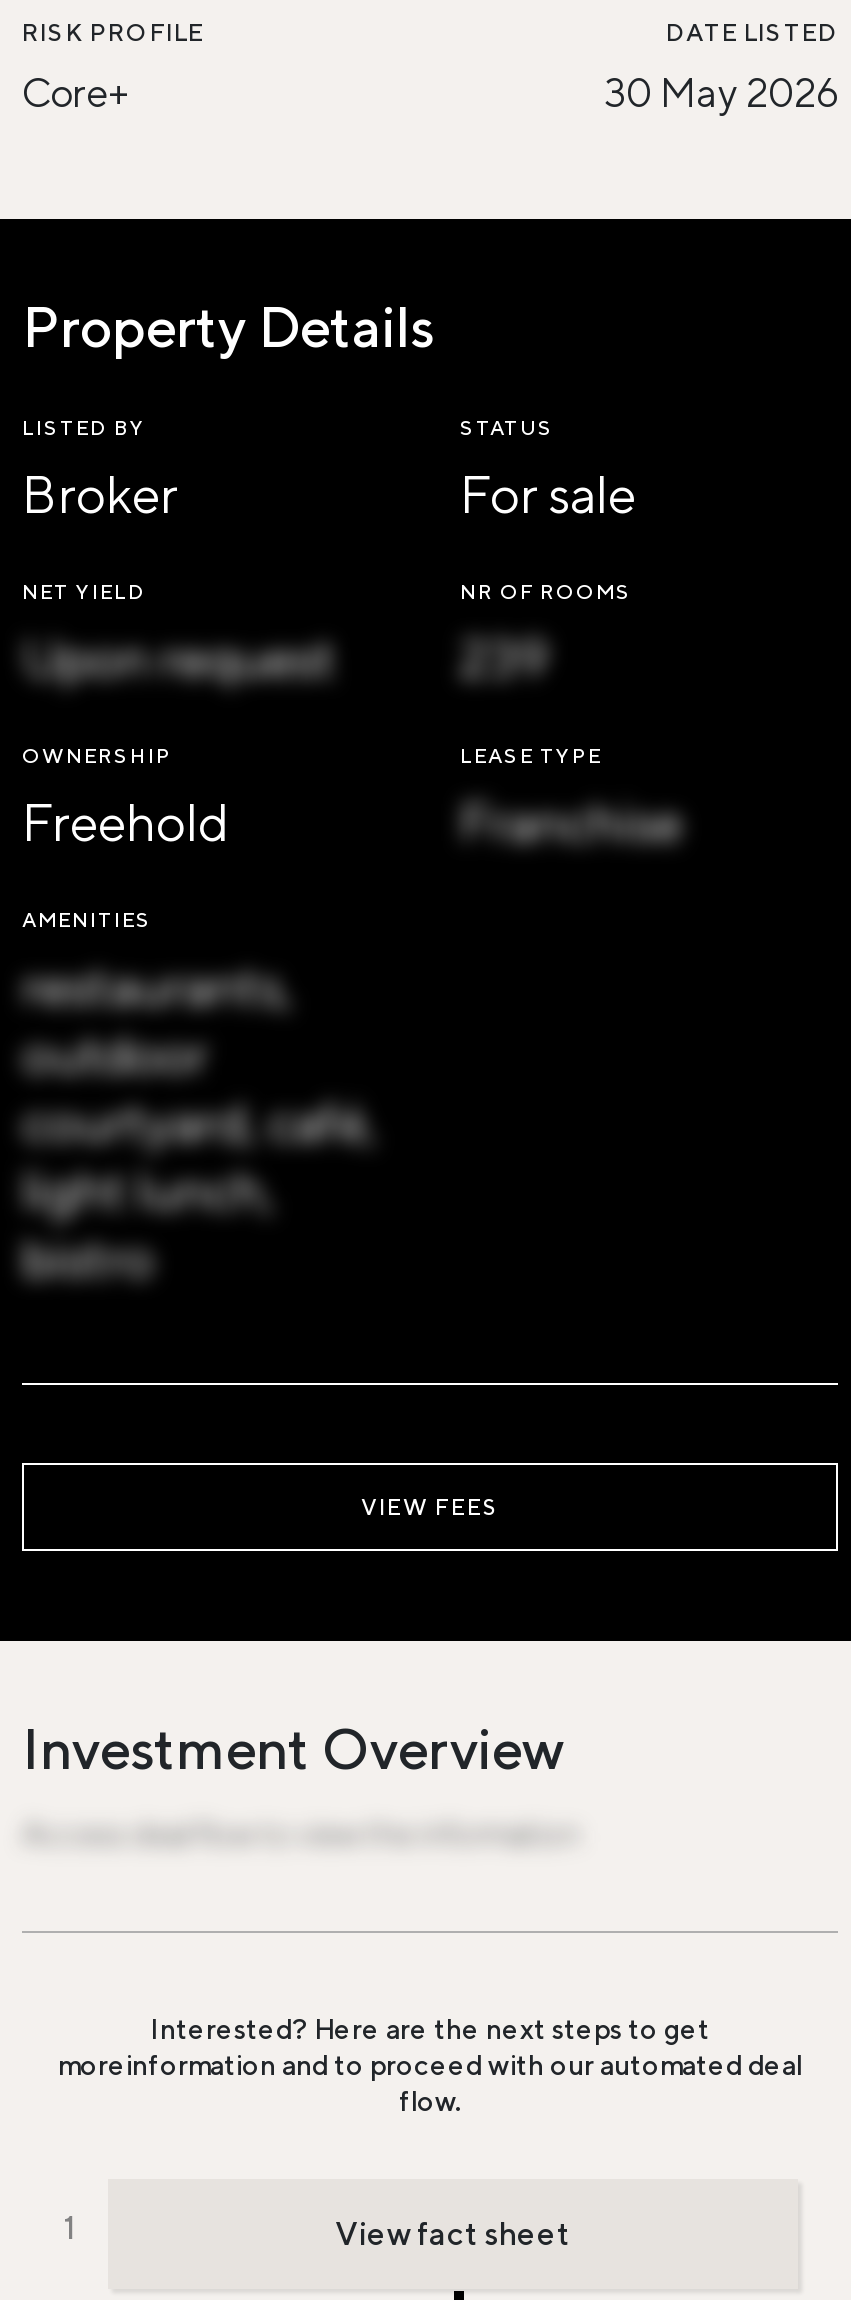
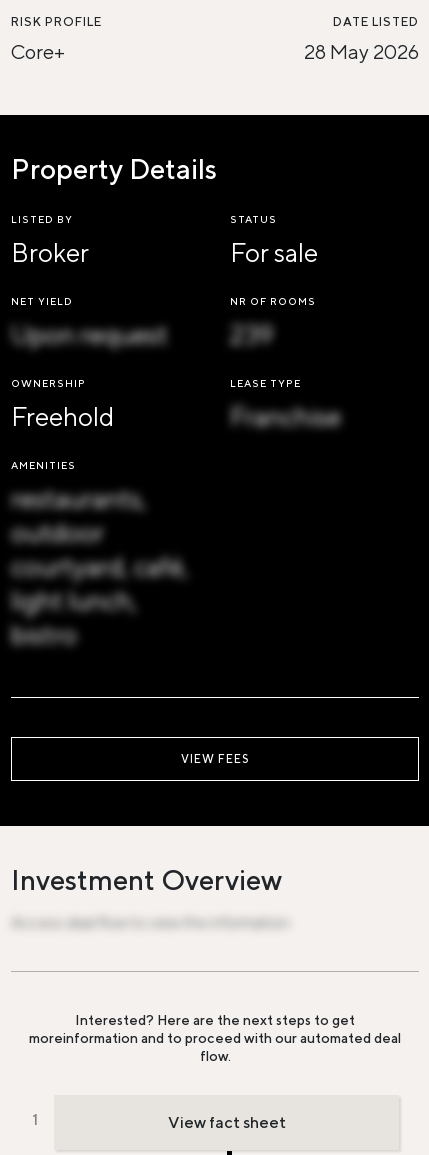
[604,69,838,115] 30 May 2026 -> [304,40,419,63] 28 May 2026

